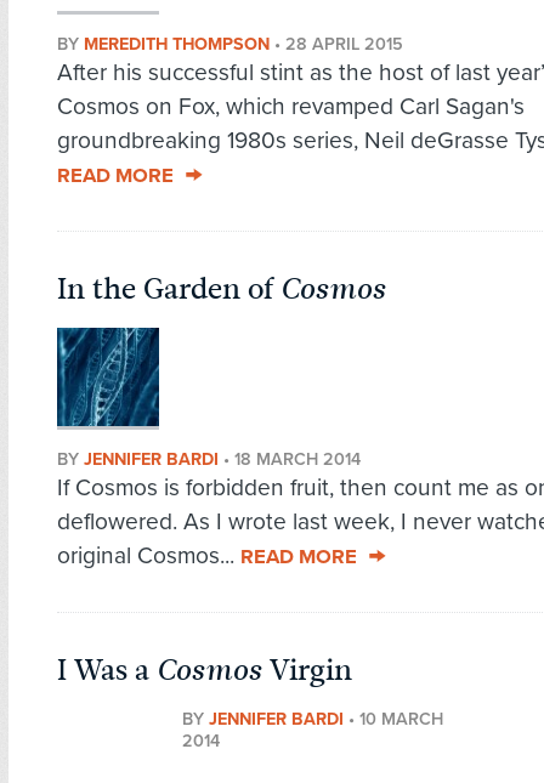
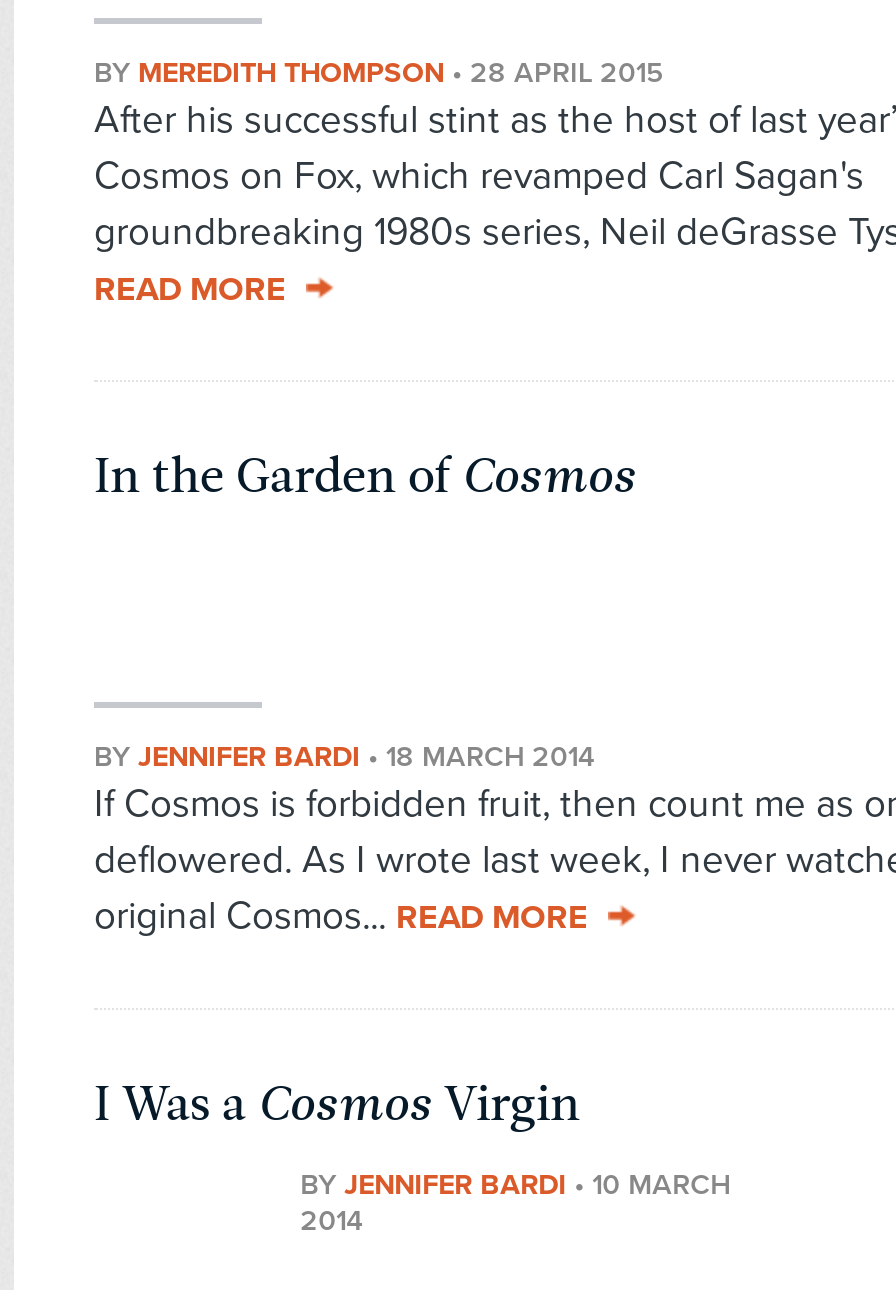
[56,327,160,427] [image] -> none

